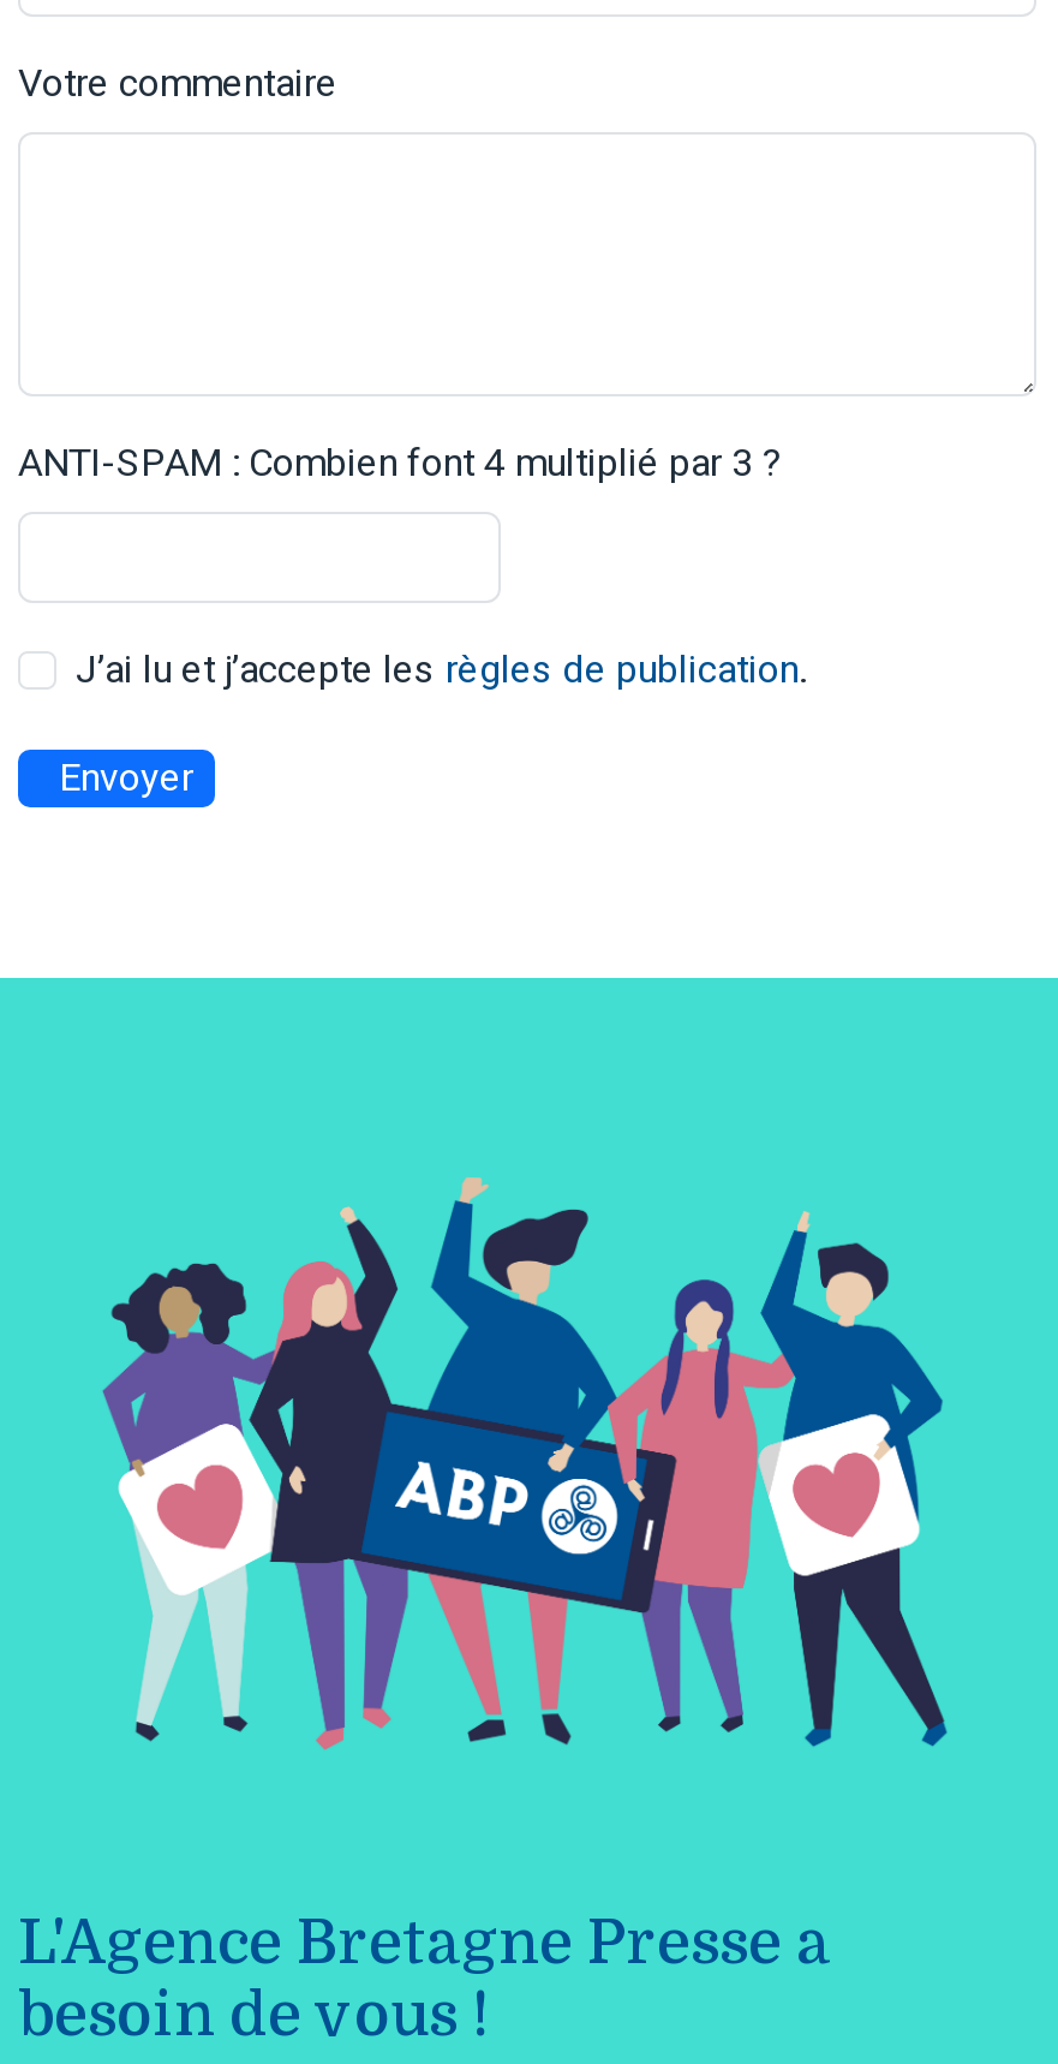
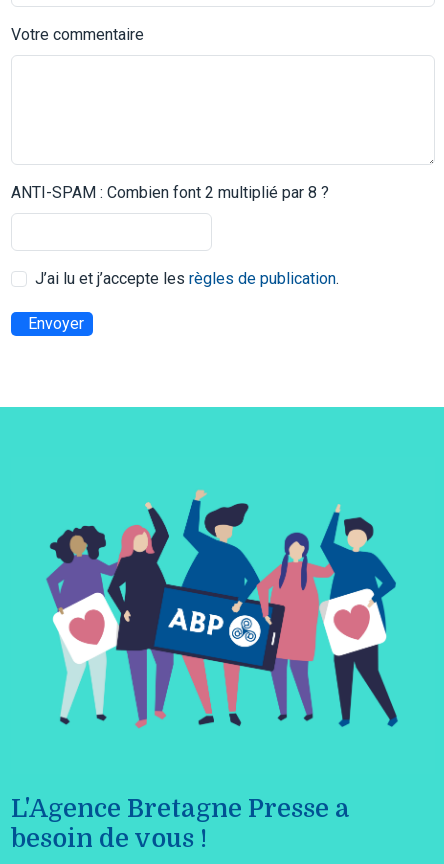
[18,440,782,486] ANTI-SPAM : Combien font 4 multiplié par 3 ? -> [11,183,329,202] ANTI-SPAM : Combien font 2 multiplié par 8 ?

